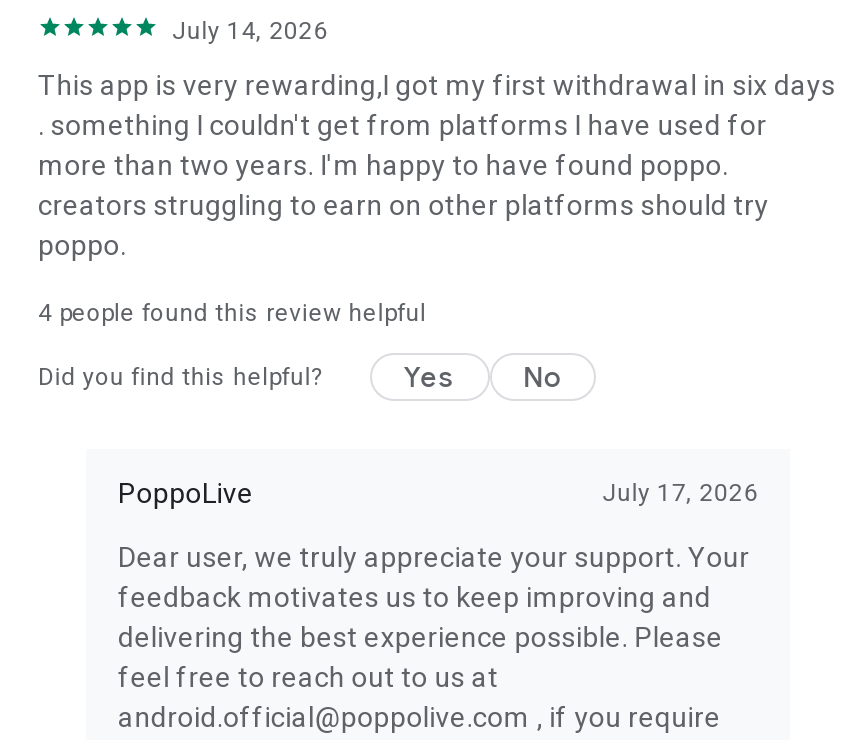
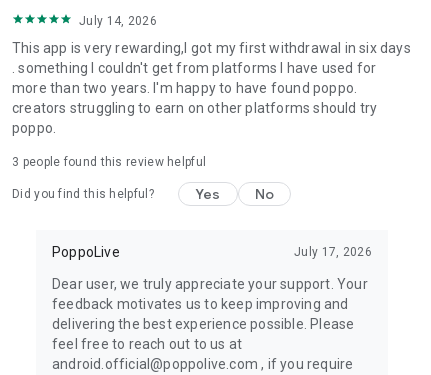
[38,299,426,327] 4 people found this review helpful -> [12,155,206,169] 3 people found this review helpful

